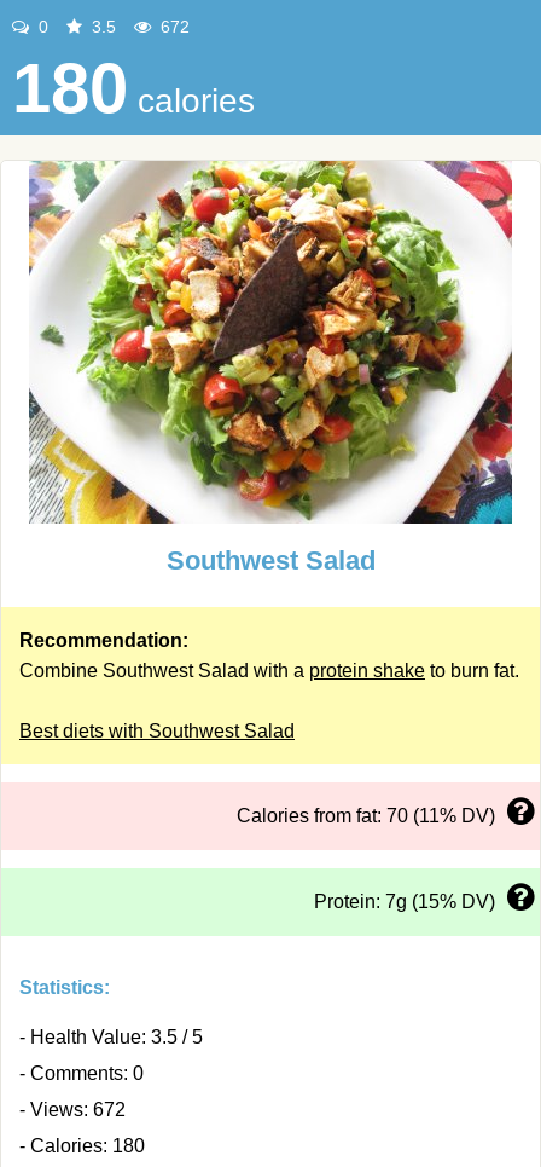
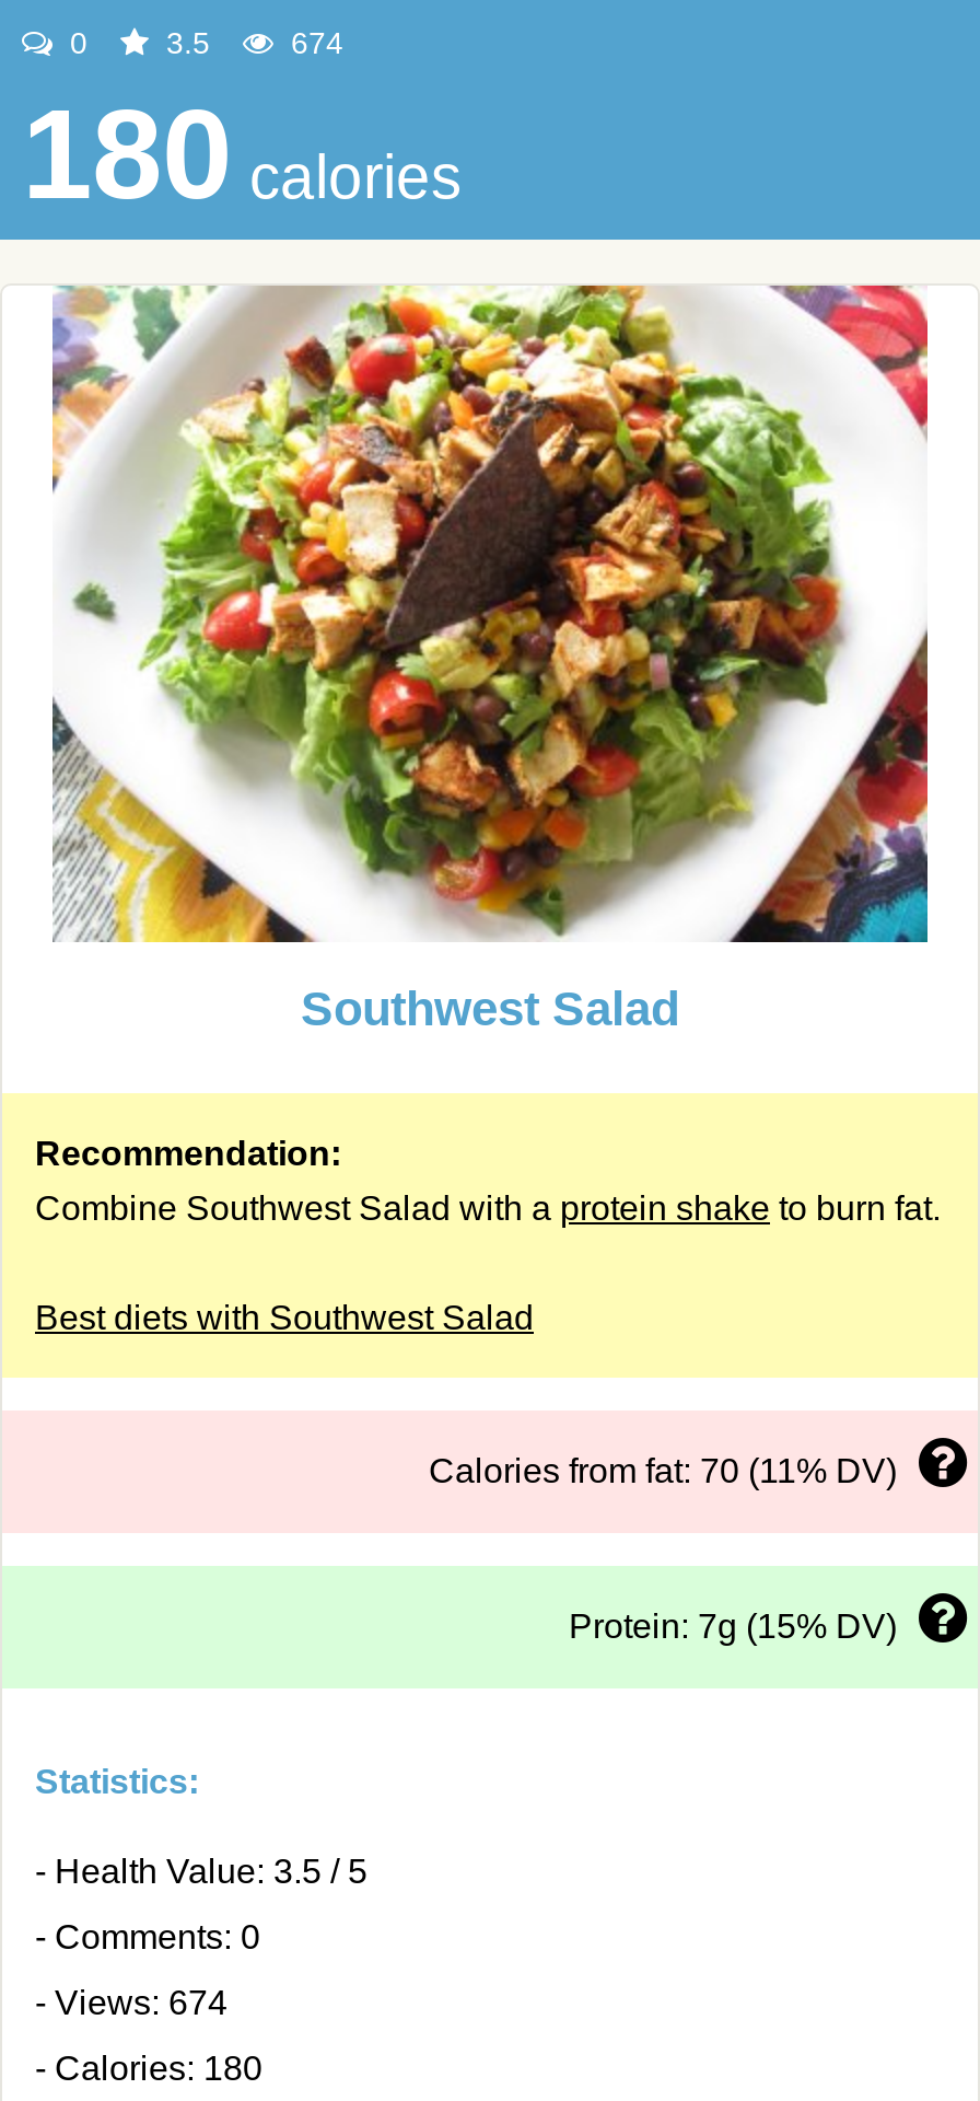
[156,17,190,36] 672 -> [282,25,343,60] 674
[19,1099,126,1120] - Views: 672 -> [35,1984,227,2021] - Views: 674

